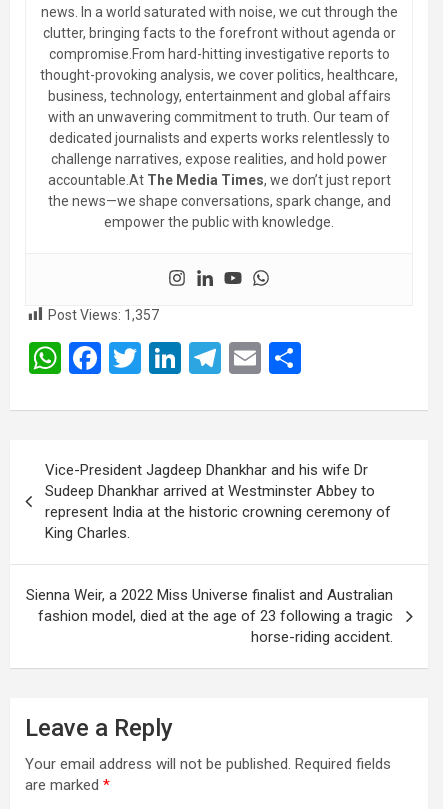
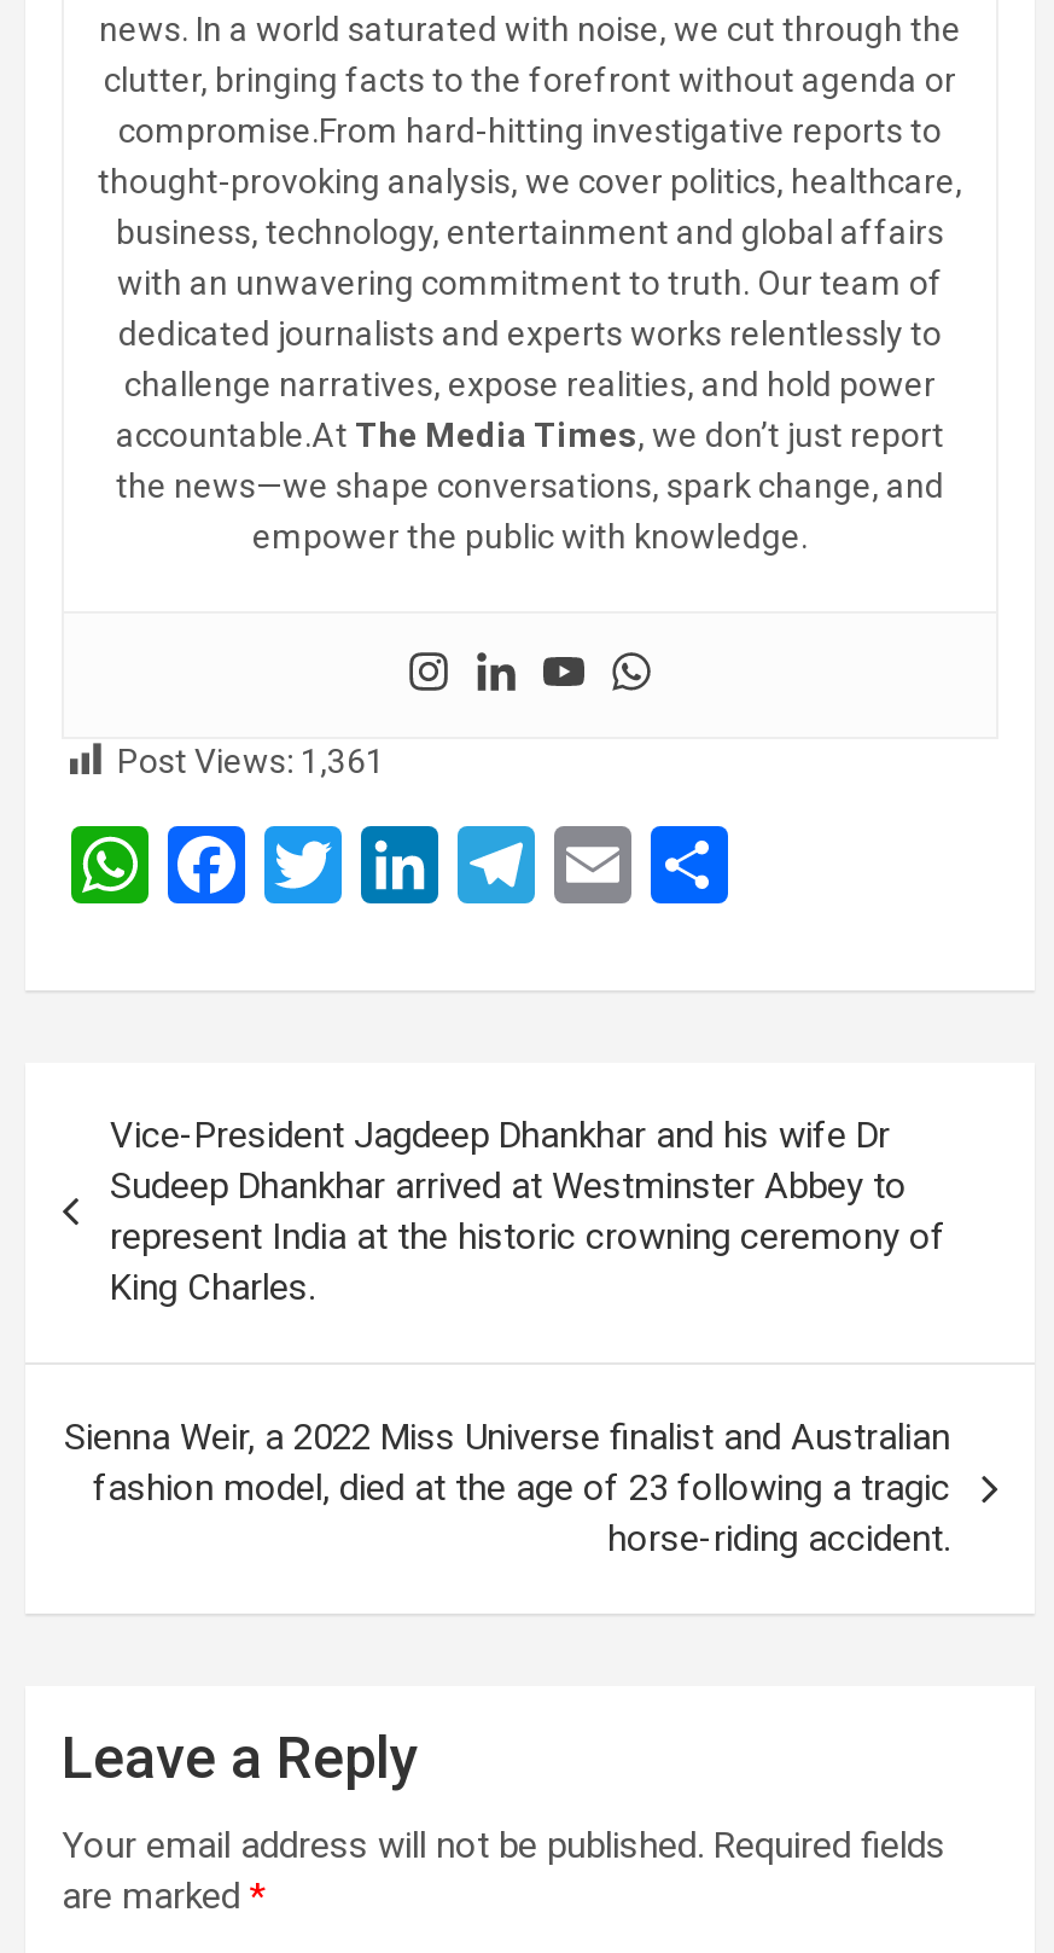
[48,307,159,323] Post Views: 1,357 -> [117,741,385,780] Post Views: 1,361

